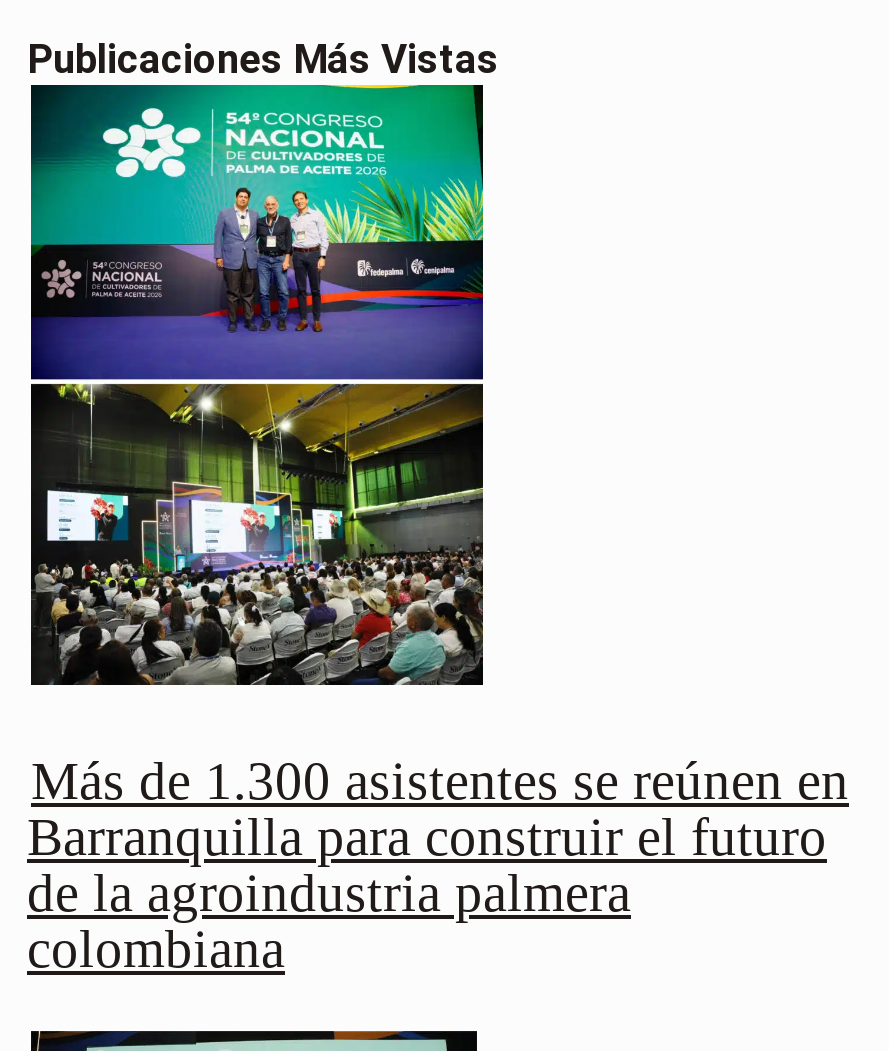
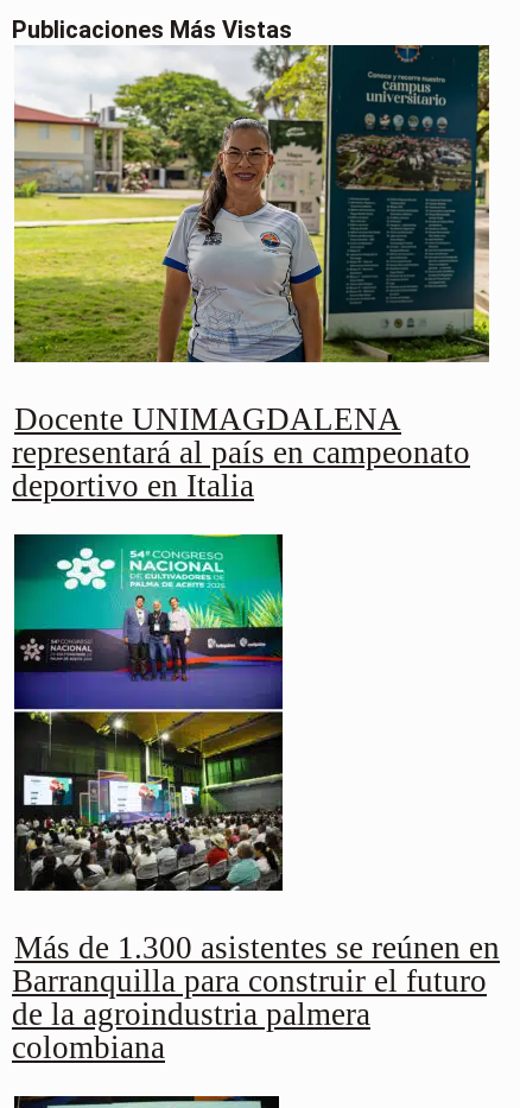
none -> [12,44,490,503] [image] | Docente UNIMAGDALENA | representará al país en campeonato | deportivo en Italia

